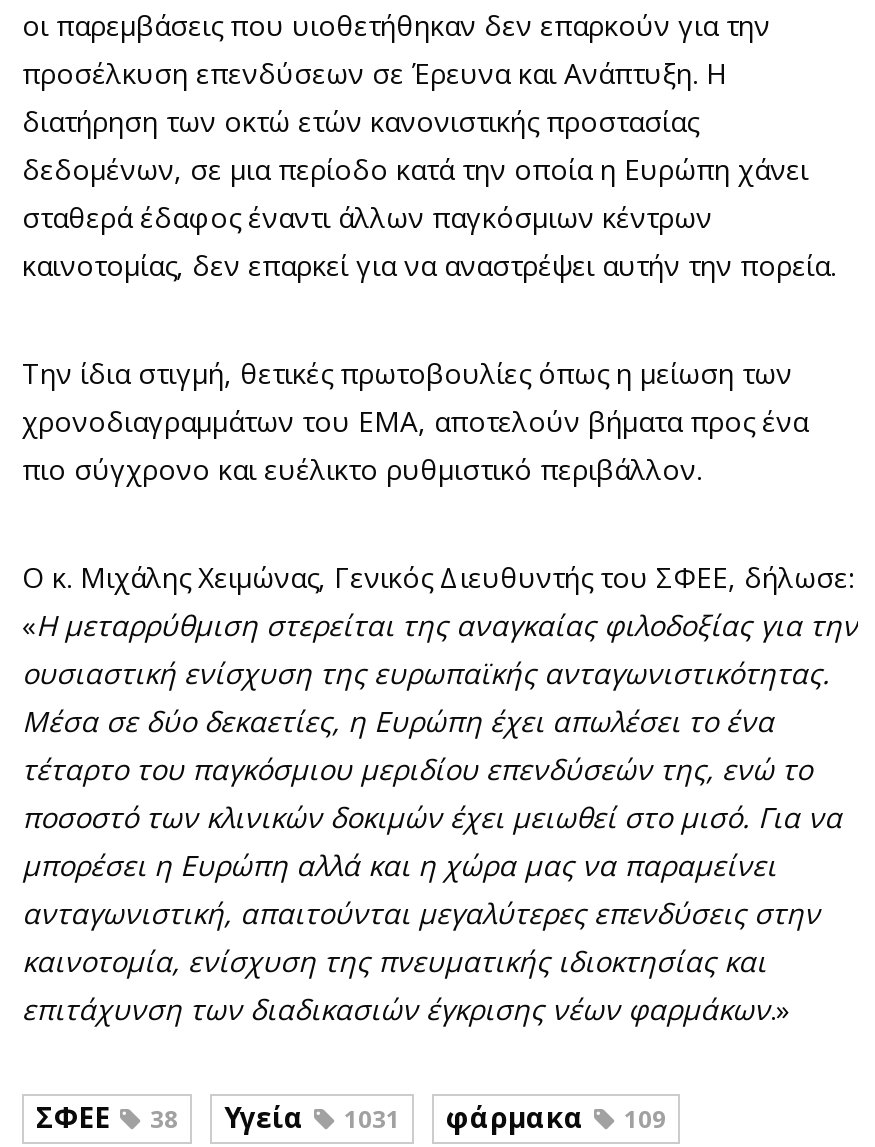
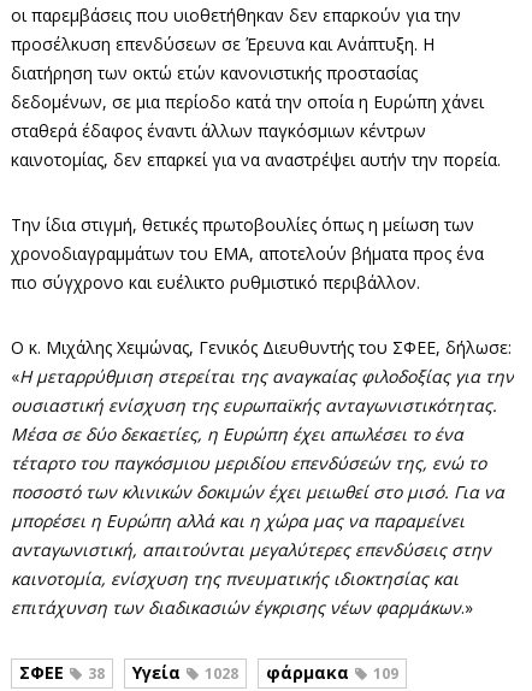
[36,1098,666,1136] ΣΦΕΕ 38 Υγεία 1031 φάρμακα 109 -> [19,661,398,684] ΣΦΕΕ 38 Υγεία 1028 φάρμακα 109

